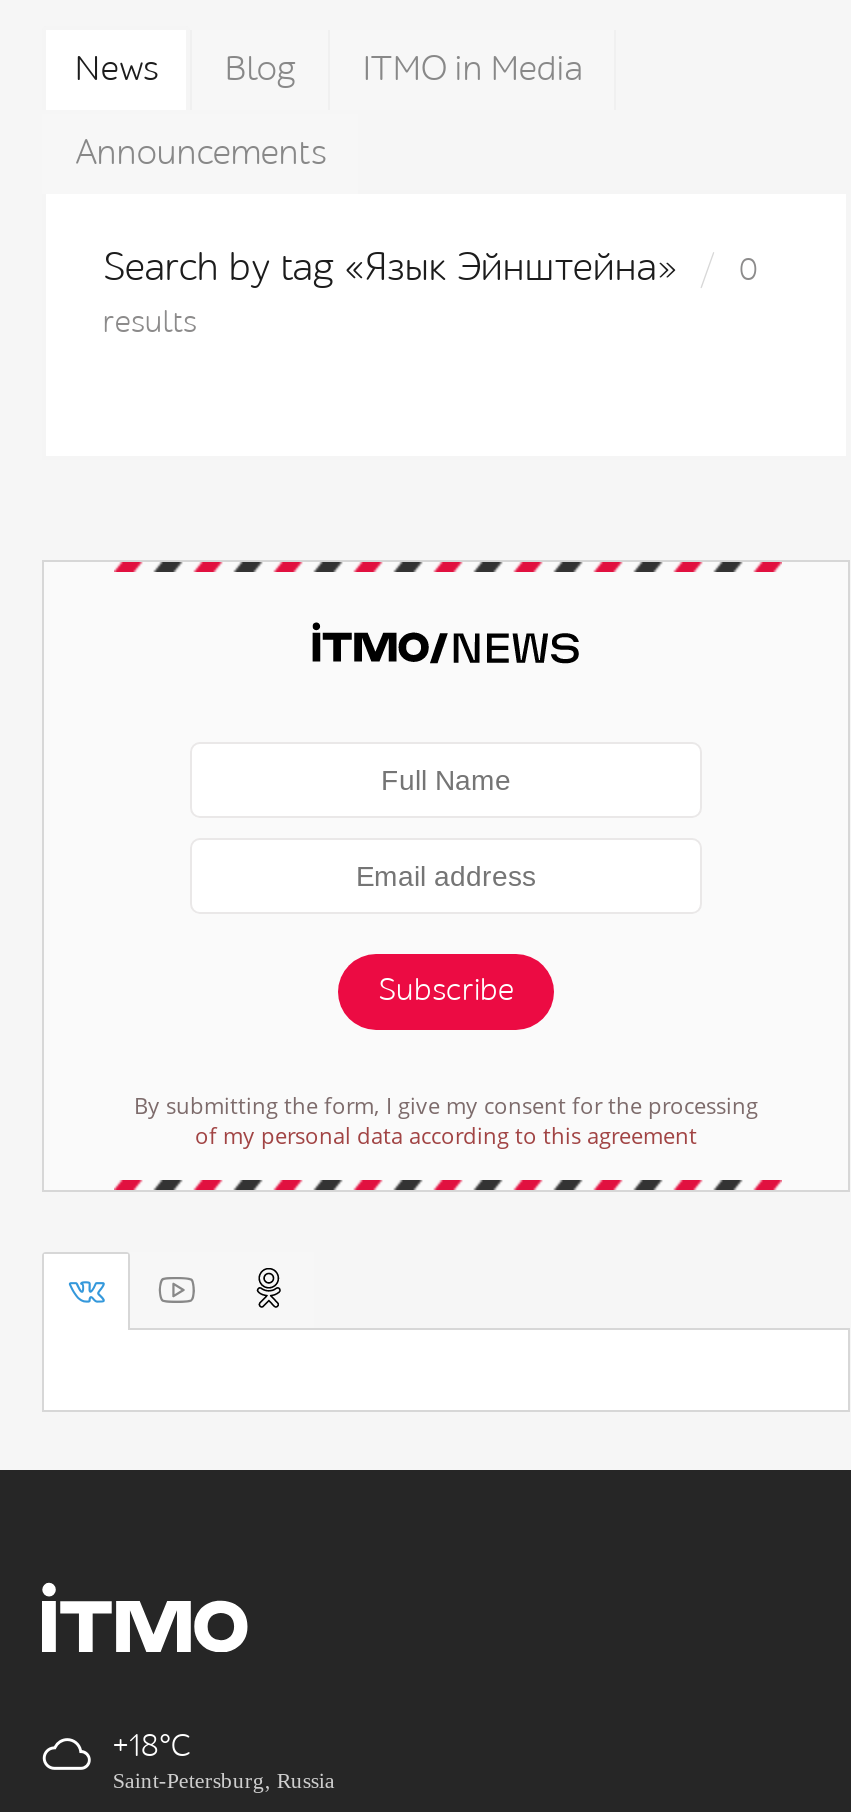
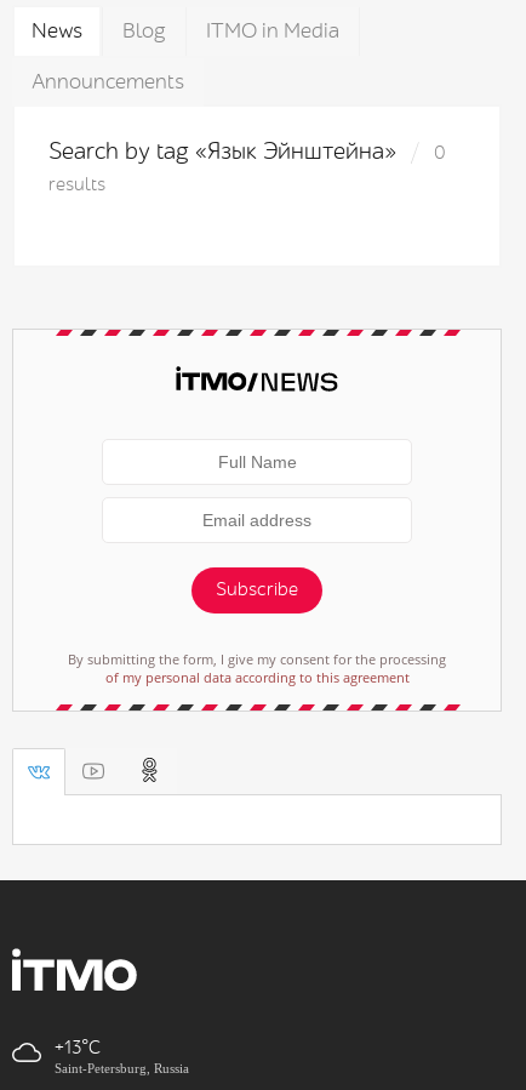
[113,1728,159,1766] +18 -> [55,1037,82,1060] +13

